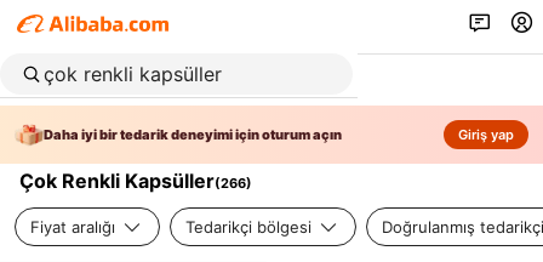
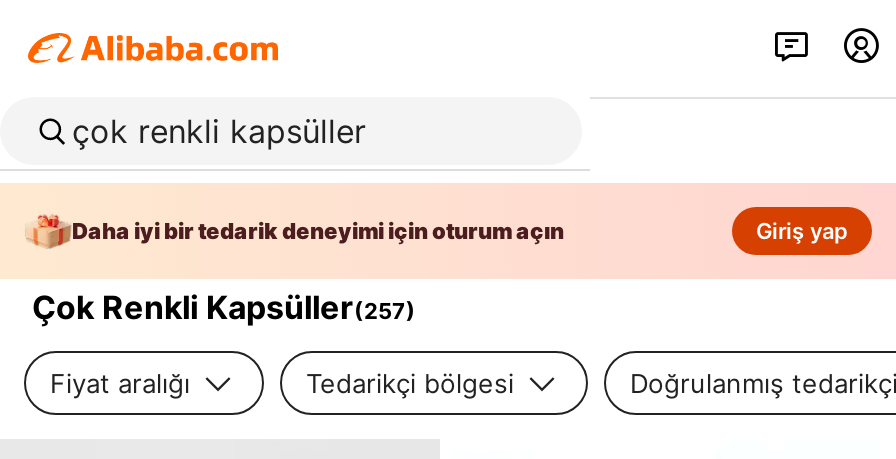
[19,169,252,193] Çok Renkli Kapsüller(266) -> [32,287,416,327] Çok Renkli Kapsüller(257)

